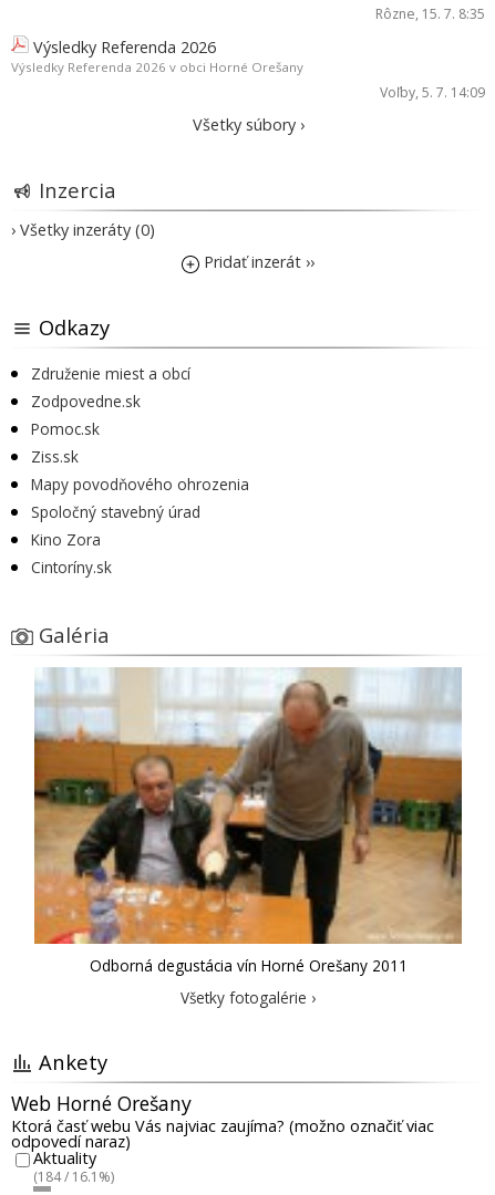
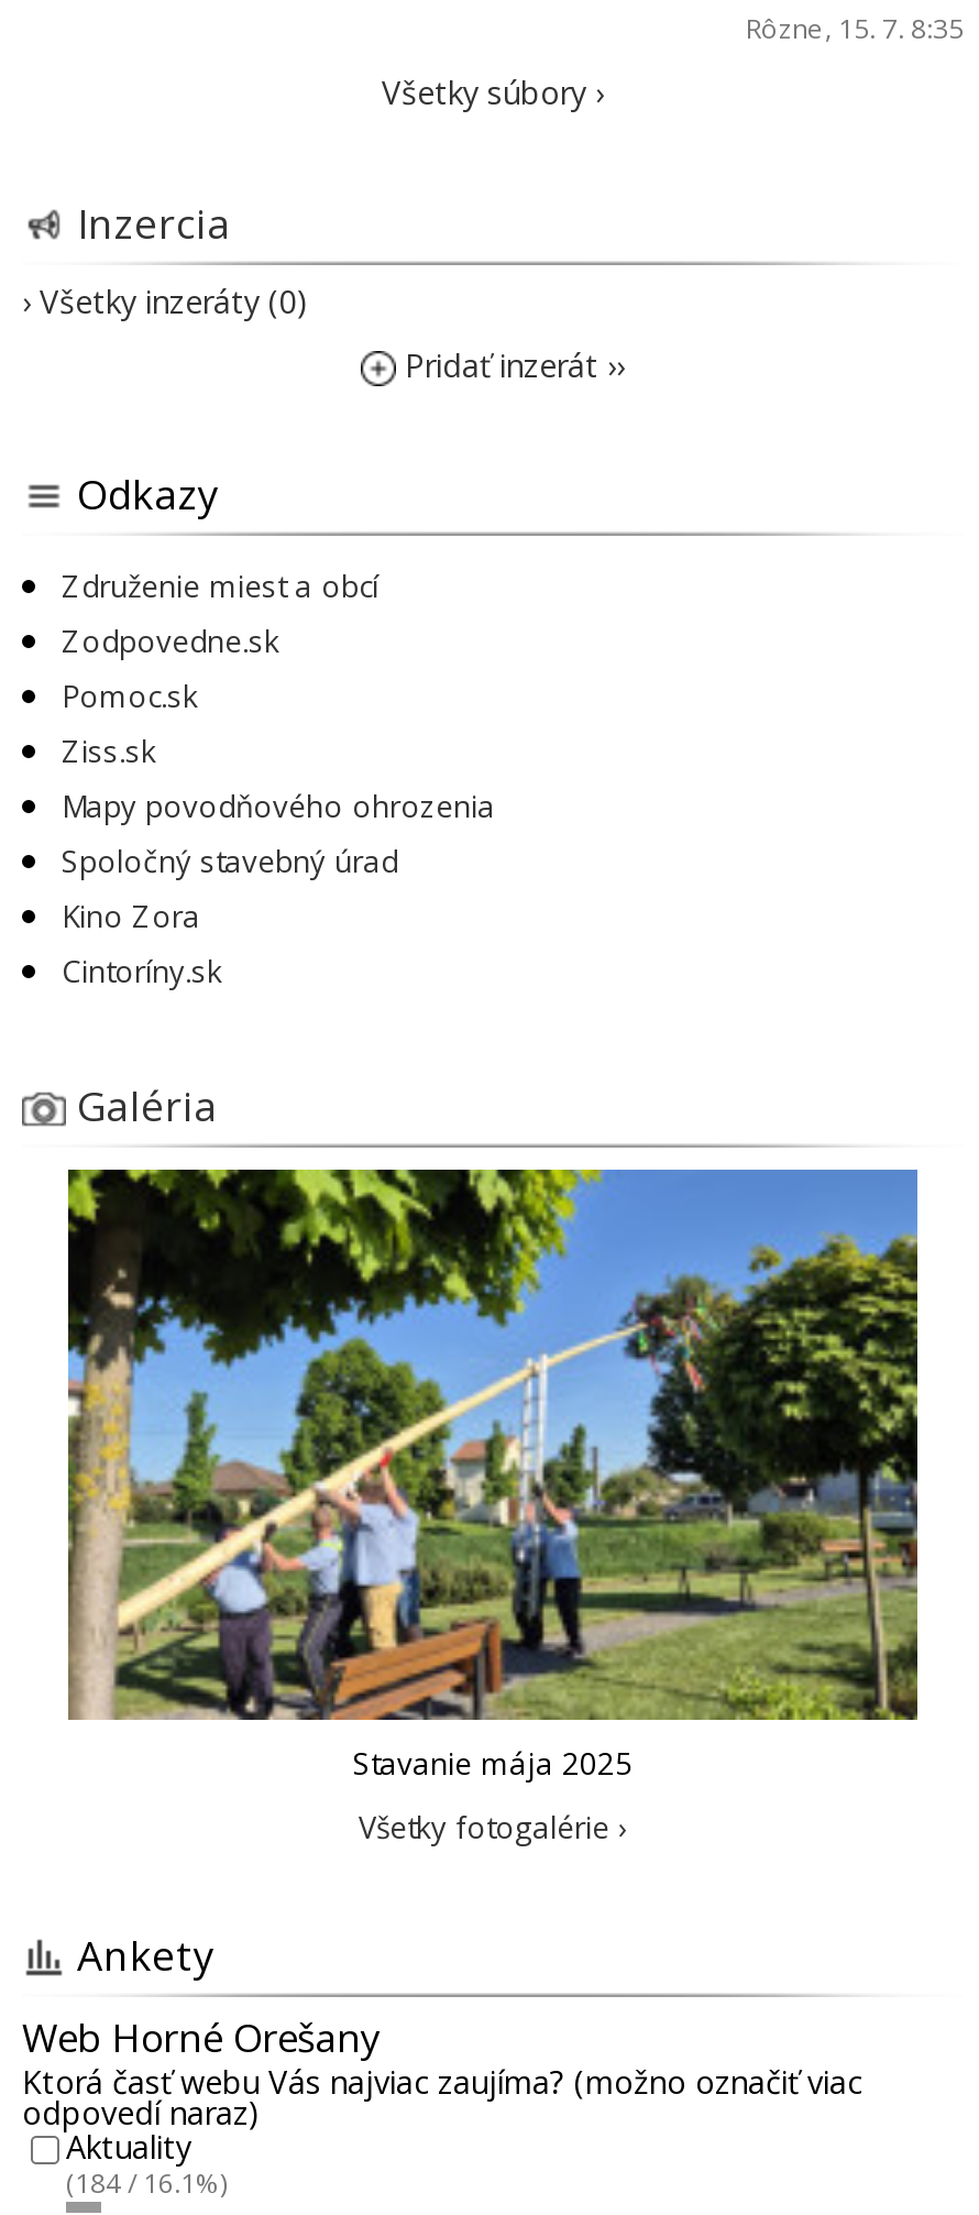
[11,37,485,102] Výsledky Referenda 2026 | Výsledky Referenda 2026 v obci Horné Orešany | Voľby, 5. 7. 14:09 -> none
[33,666,463,976] [image] | Odborná degustácia vín Horné Orešany 2011 -> [66,1166,920,1785] [image] | Stavanie mája 2025

